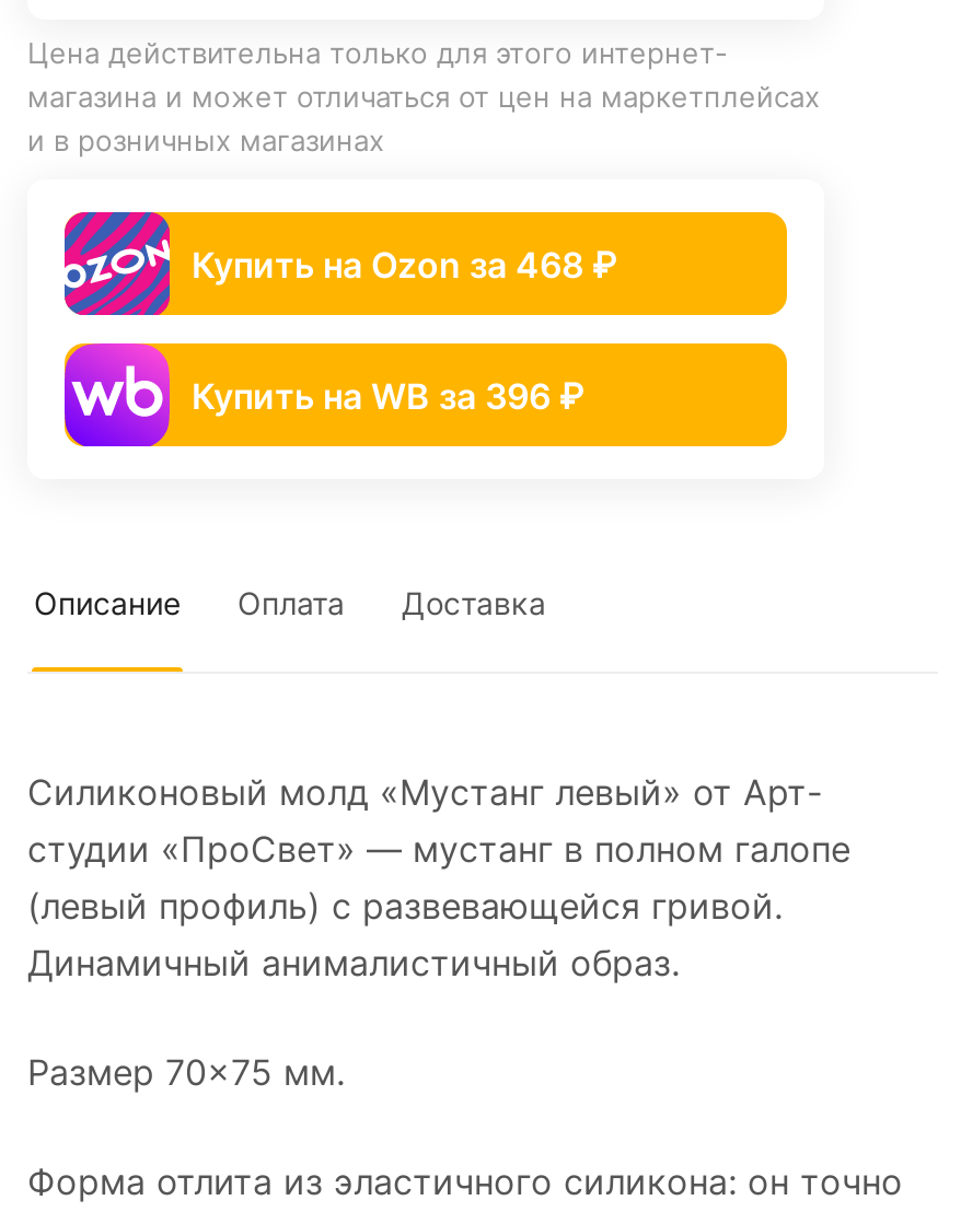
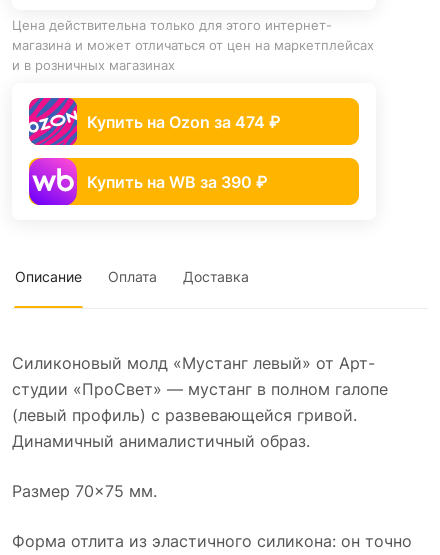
[192,243,616,286] Купить на Ozon за 468 ₽ -> [87,112,280,132] Купить на Ozon за 474 ₽
[192,374,583,418] Купить на WB за 396 ₽ -> [87,172,267,192] Купить на WB за 390 ₽

